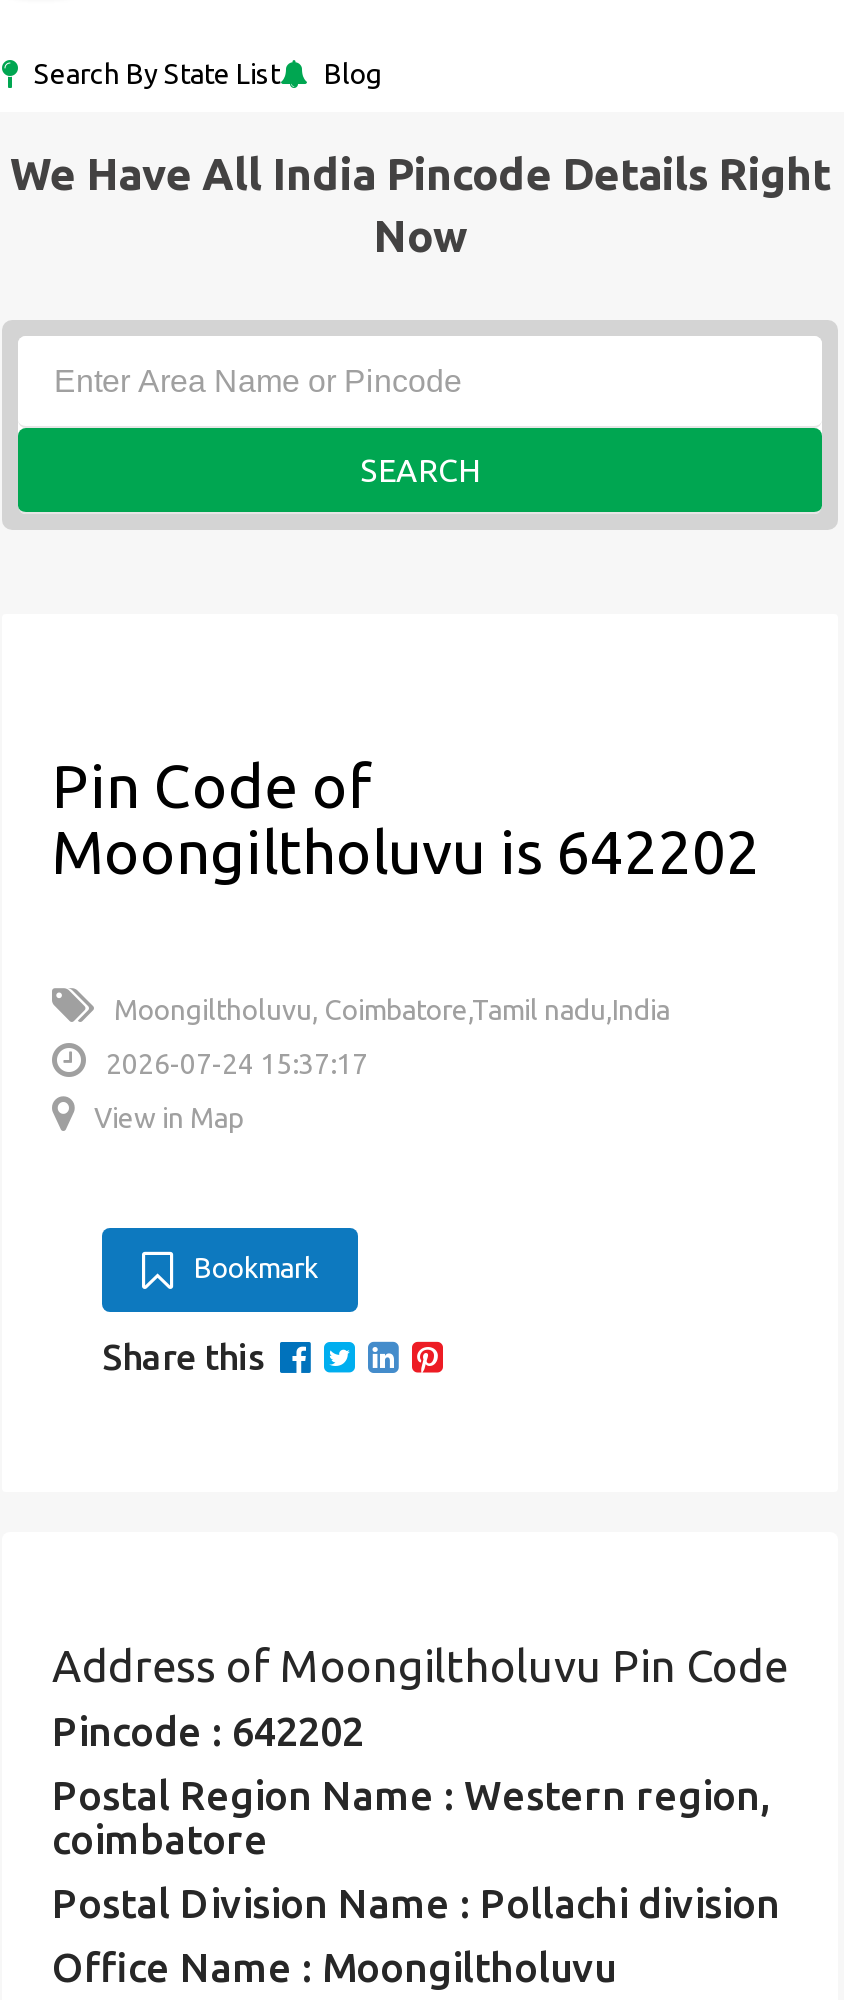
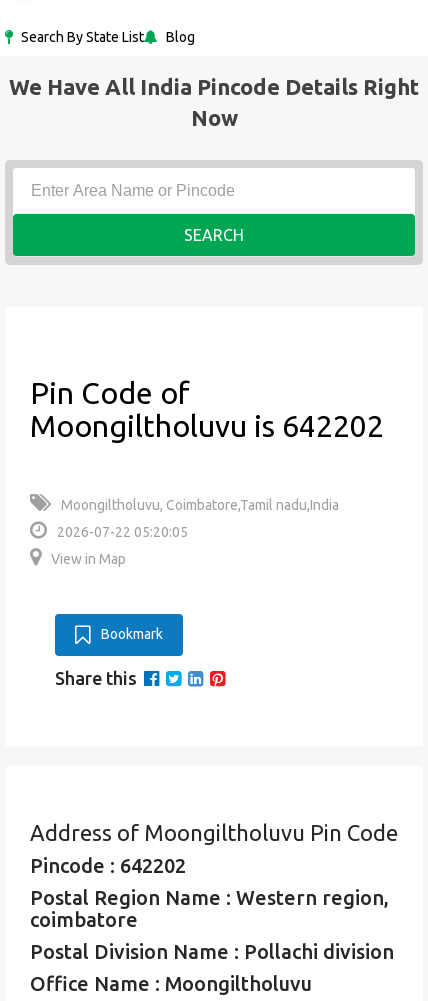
[106,1048,368,1080] 2026-07-24 15:37:17 -> [57,524,188,540] 2026-07-22 05:20:05

